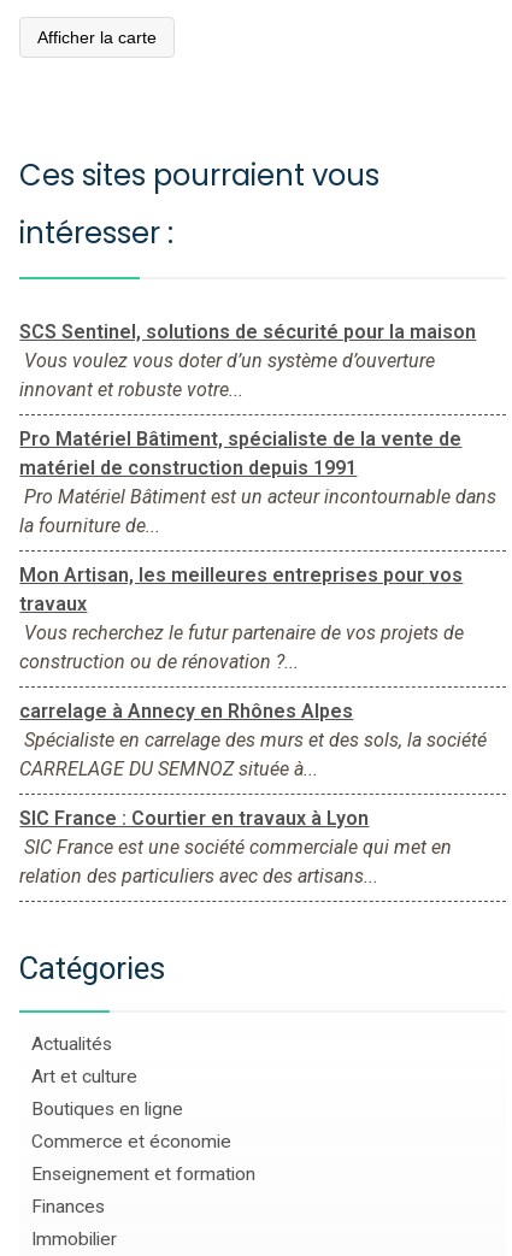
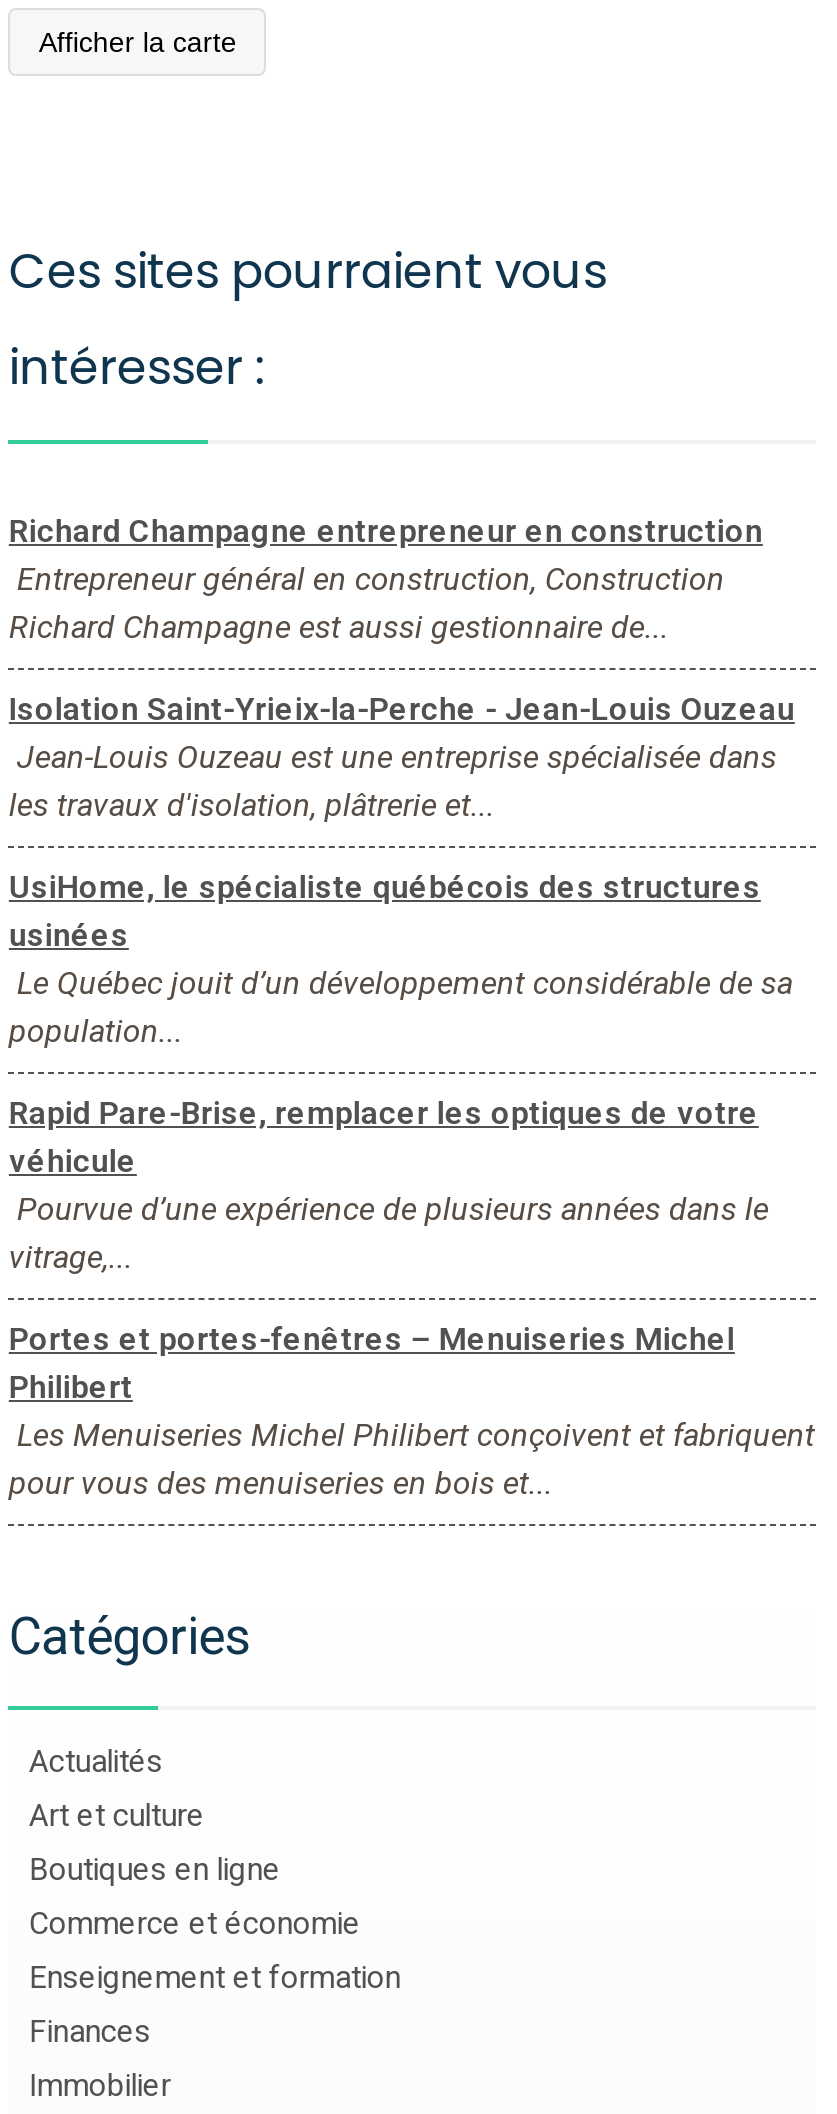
[20,320,476,400] SCS Sentinel, solutions de sécurité pour la maison | Vous voulez vous doter d’un système d’ouverture | innovant et robuste votre... -> [9,511,763,645] Richard Champagne entrepreneur en construction | Entrepreneur général en construction, Construction | Richard Champagne est aussi gestionnaire de...
[20,427,497,536] Pro Matériel Bâtiment, spécialiste de la vente de | matériel de construction depuis 1991 | Pro Matériel Bâtiment est un acteur incontournable dans | la fourniture de... -> [9,689,795,823] Isolation Saint-Yrieix-la-Perche - Jean-Louis Ouzeau | Jean-Louis Ouzeau est une entreprise spécialisée dans | les travaux d'isolation, plâtrerie et...
[20,563,464,673] Mon Artisan , les meilleures entreprises pour vos | travaux | Vous recherchez le futur partenaire de vos projets de | construction ou de rénovation ?... -> [9,867,793,1049] UsiHome, le spécialiste québécois des structures | usinées | Le Québec jouit d’un développement considérable de sa | population...
[20,699,487,780] carrelage à Annecy en Rhônes Alpes | Spécialiste en carrelage des murs et des sols, la société | CARRELAGE DU SEMNOZ située à... -> [9,1093,769,1275] Rapid Pare-Brise, remplacer les optiques de votre | véhicule | Pourvue d’une expérience de plusieurs années dans le | vitrage,...
[20,806,452,887] SIC France : Courtier en travaux à Lyon | SIC France est une société commerciale qui met en | relation des particuliers avec des artisans... -> [9,1319,815,1501] Portes et portes-fenêtres – Menuiseries Michel | Philibert | Les Menuiseries Michel Philibert conçoivent et fabriquent | pour vous des menuiseries en bois et...

